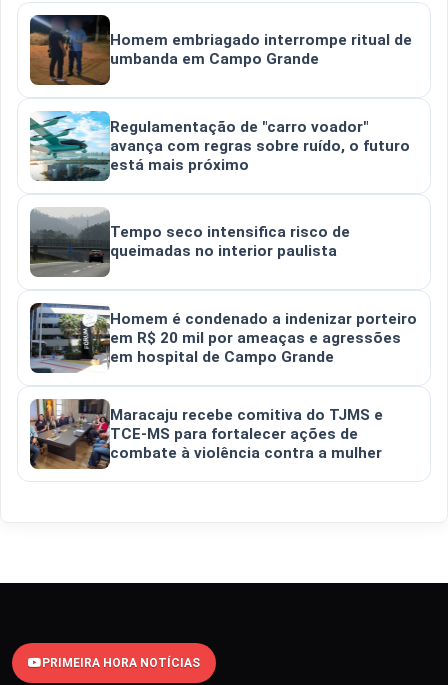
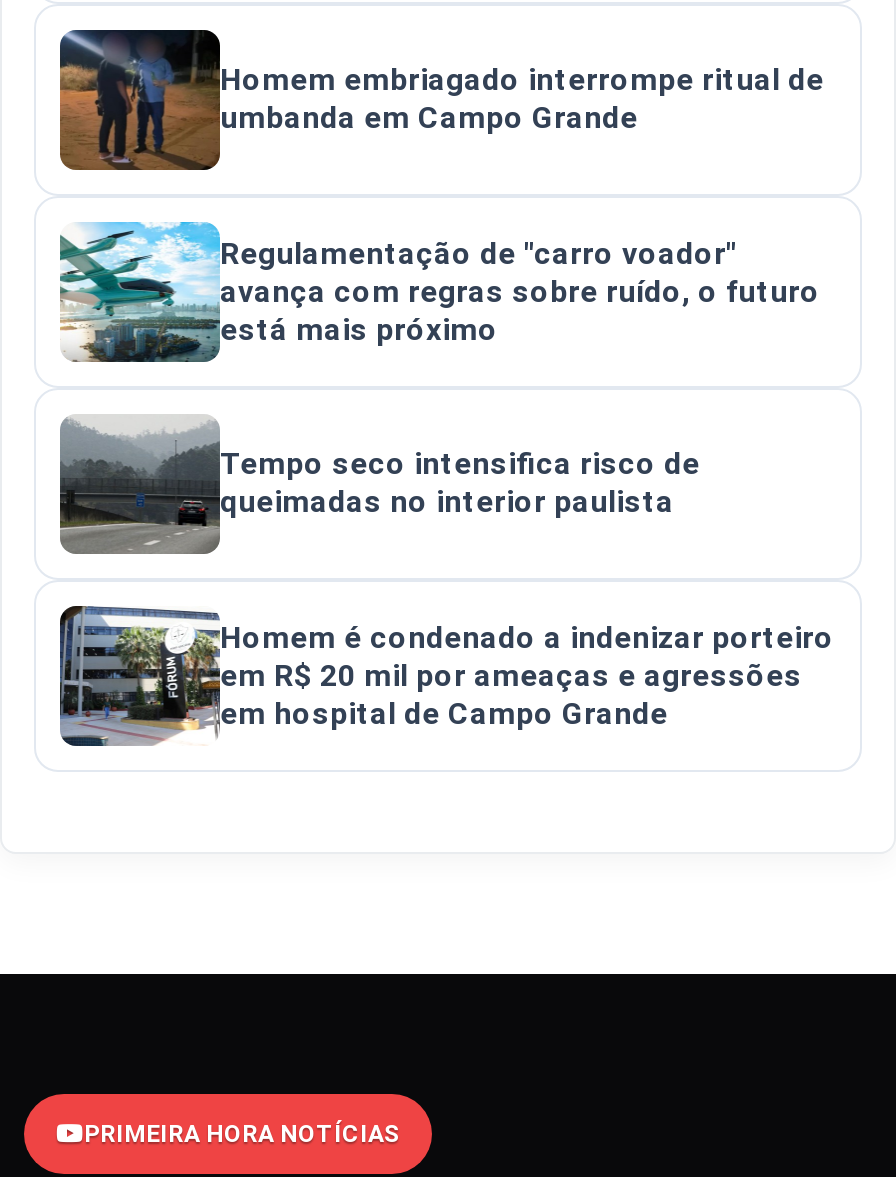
[29,398,383,470] [image] | Maracaju recebe comitiva do TJMS e | TCE-MS para fortalecer ações de | combate à violência contra a mulher -> none

